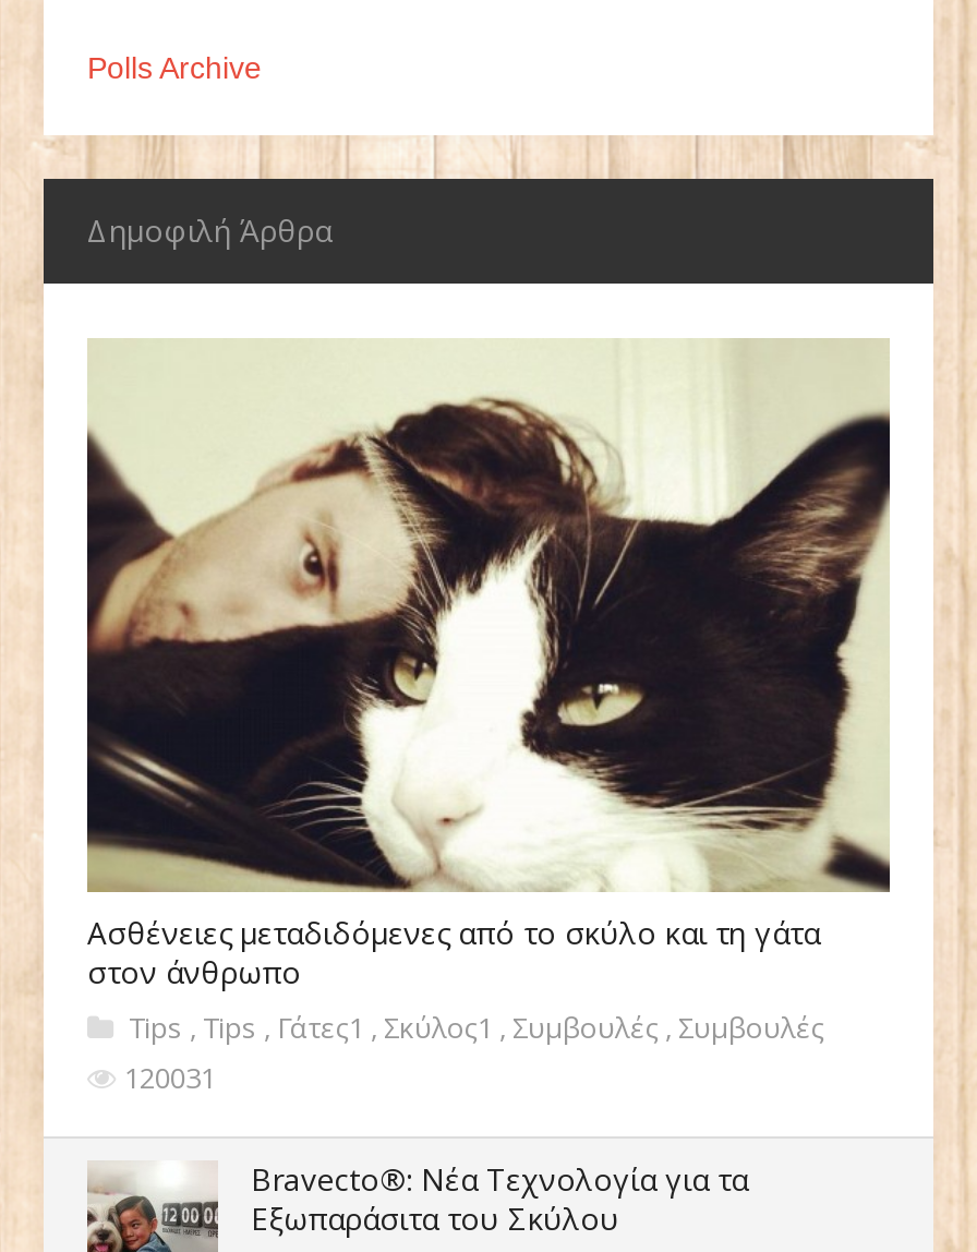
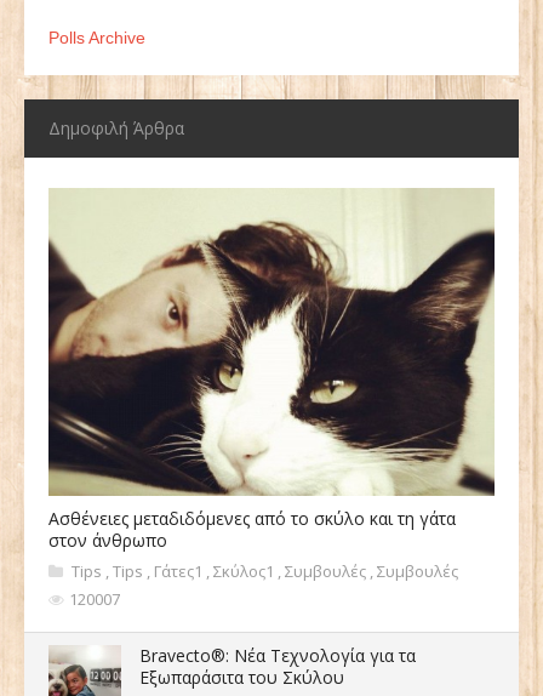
[124,1059,216,1098] 120031 -> [69,589,120,610] 120007

